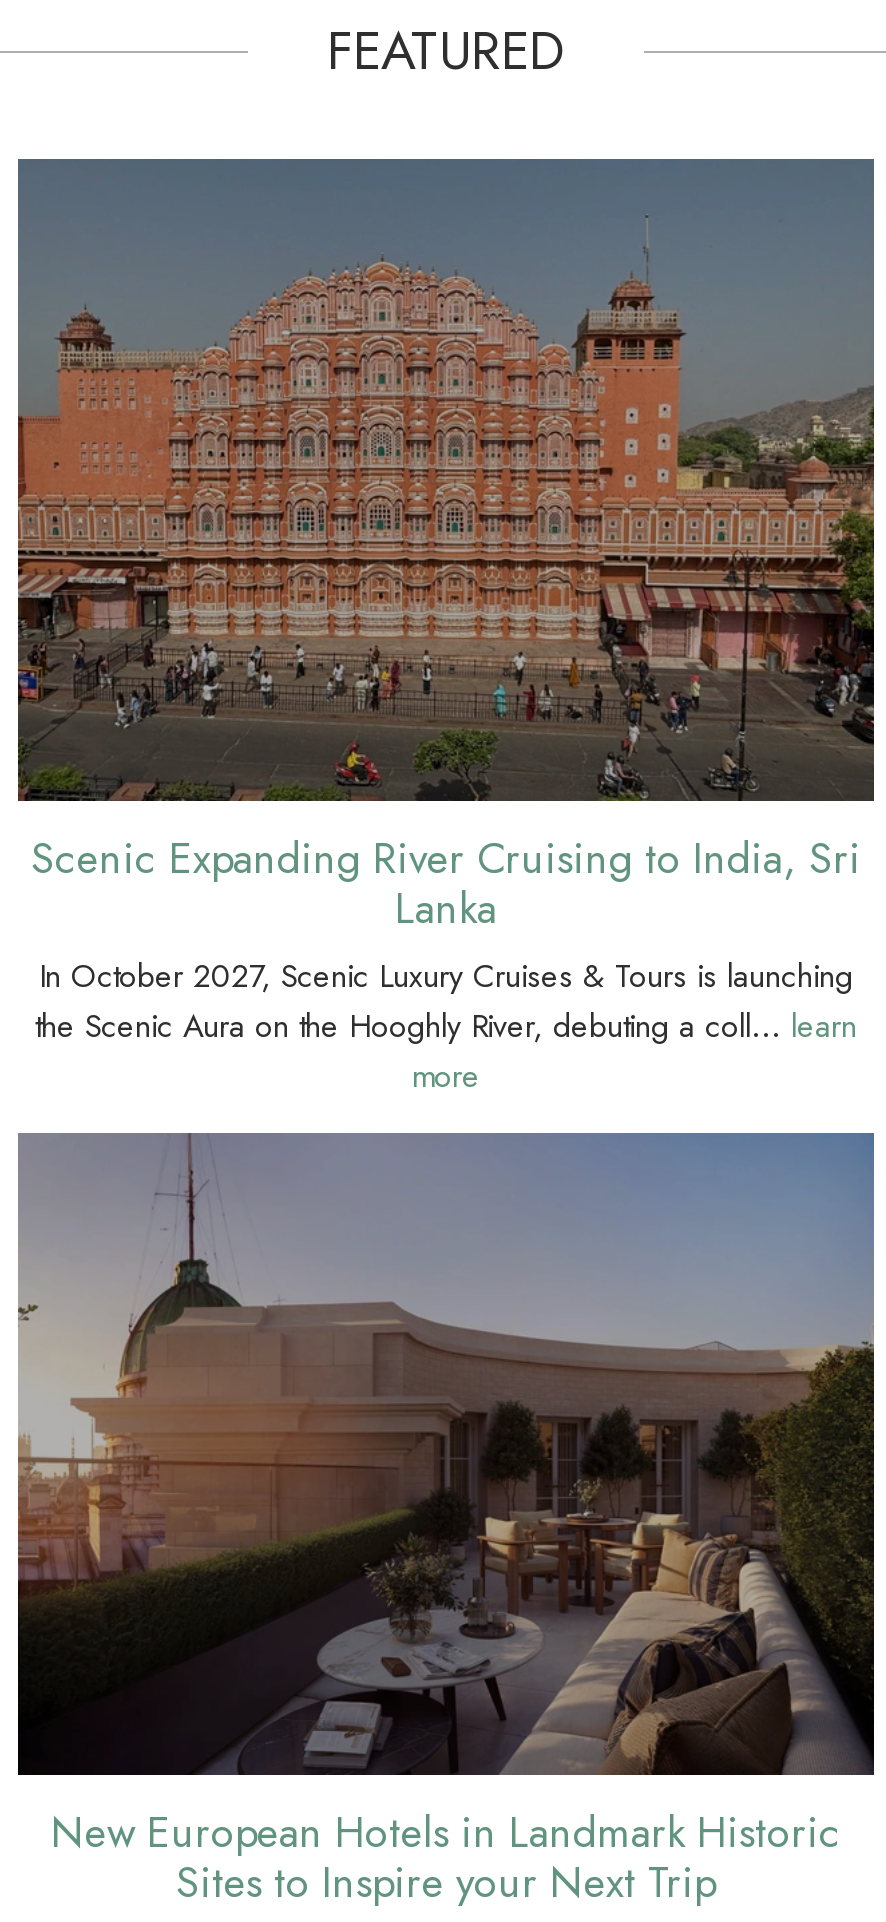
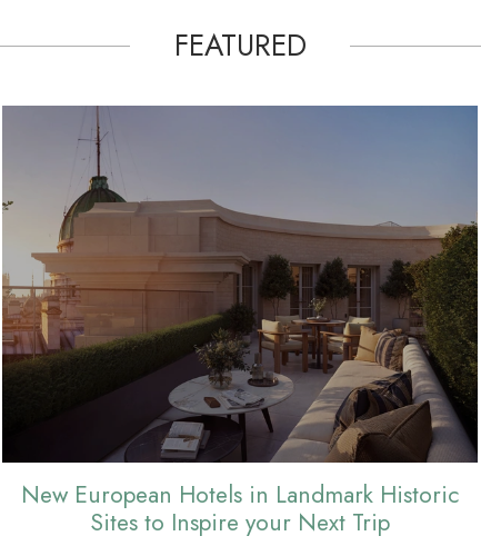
[18,161,876,1100] [image] | Scenic Expanding River Cruising to India, Sri | Lanka | In October 2027, Scenic Luxury Cruises & Tours is launching | the Scenic Aura on the Hooghly River, debuting a coll... learn | more -> none

